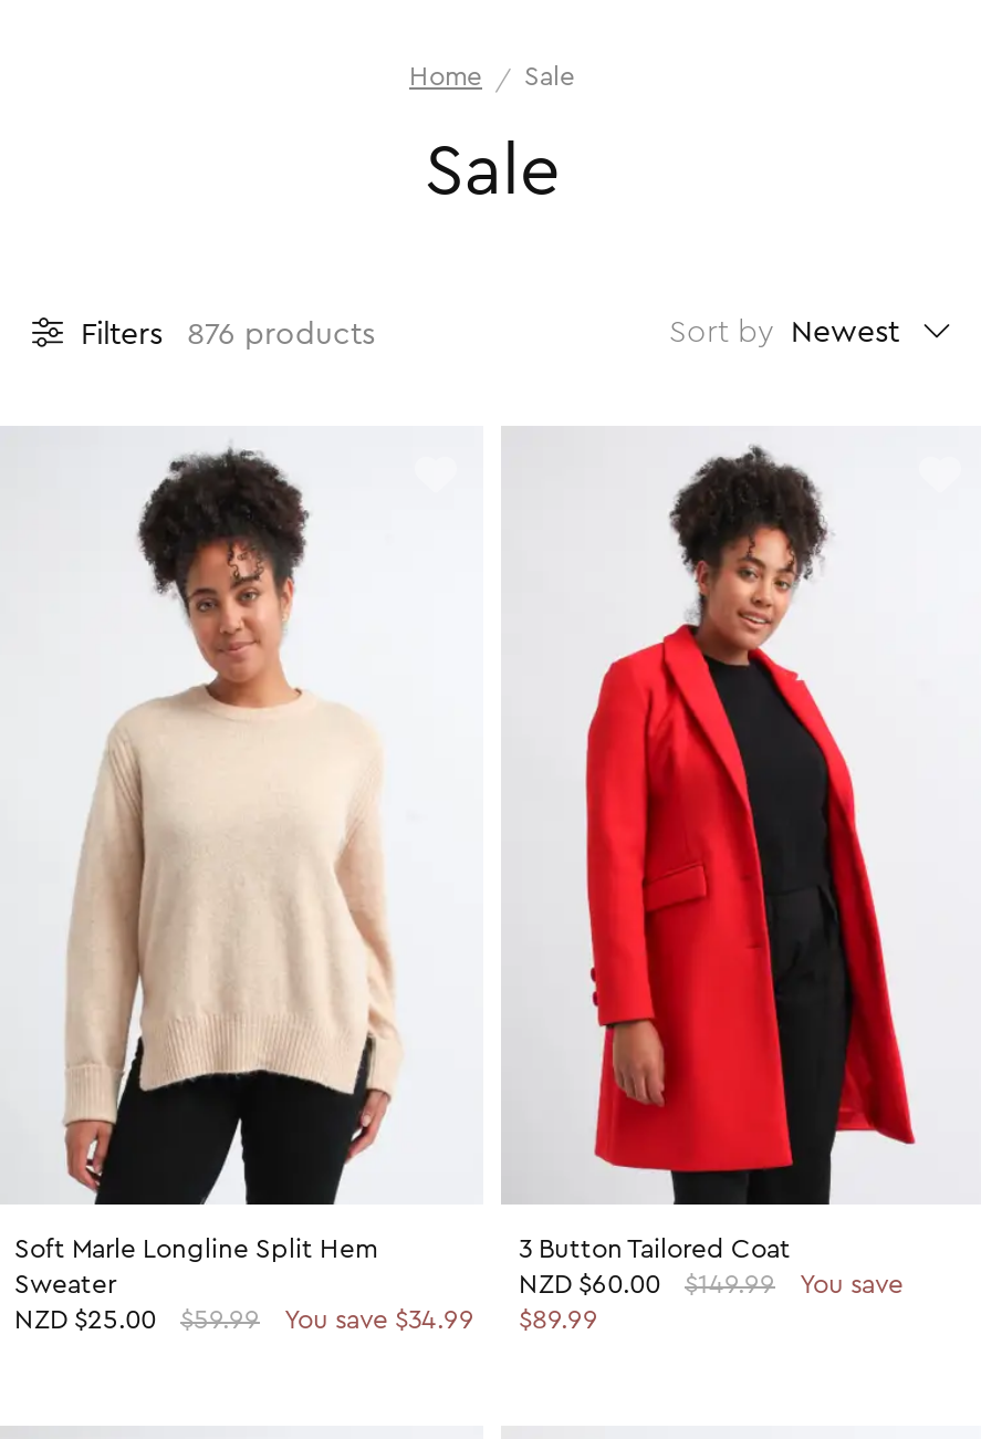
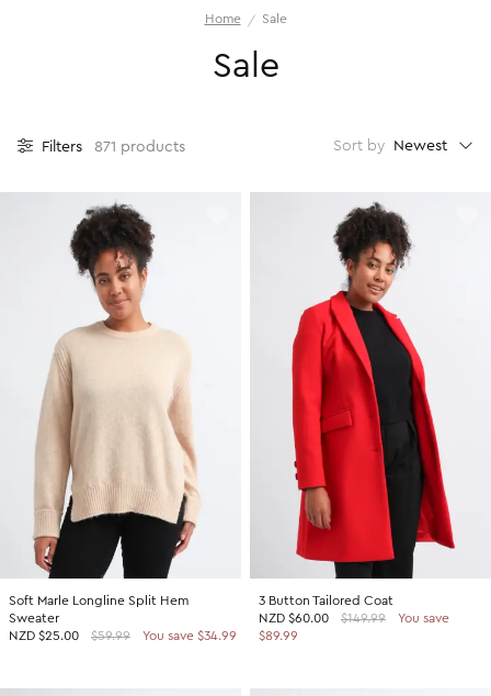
[81,320,375,352] Filters 876 products -> [42,139,185,155] Filters 871 products

